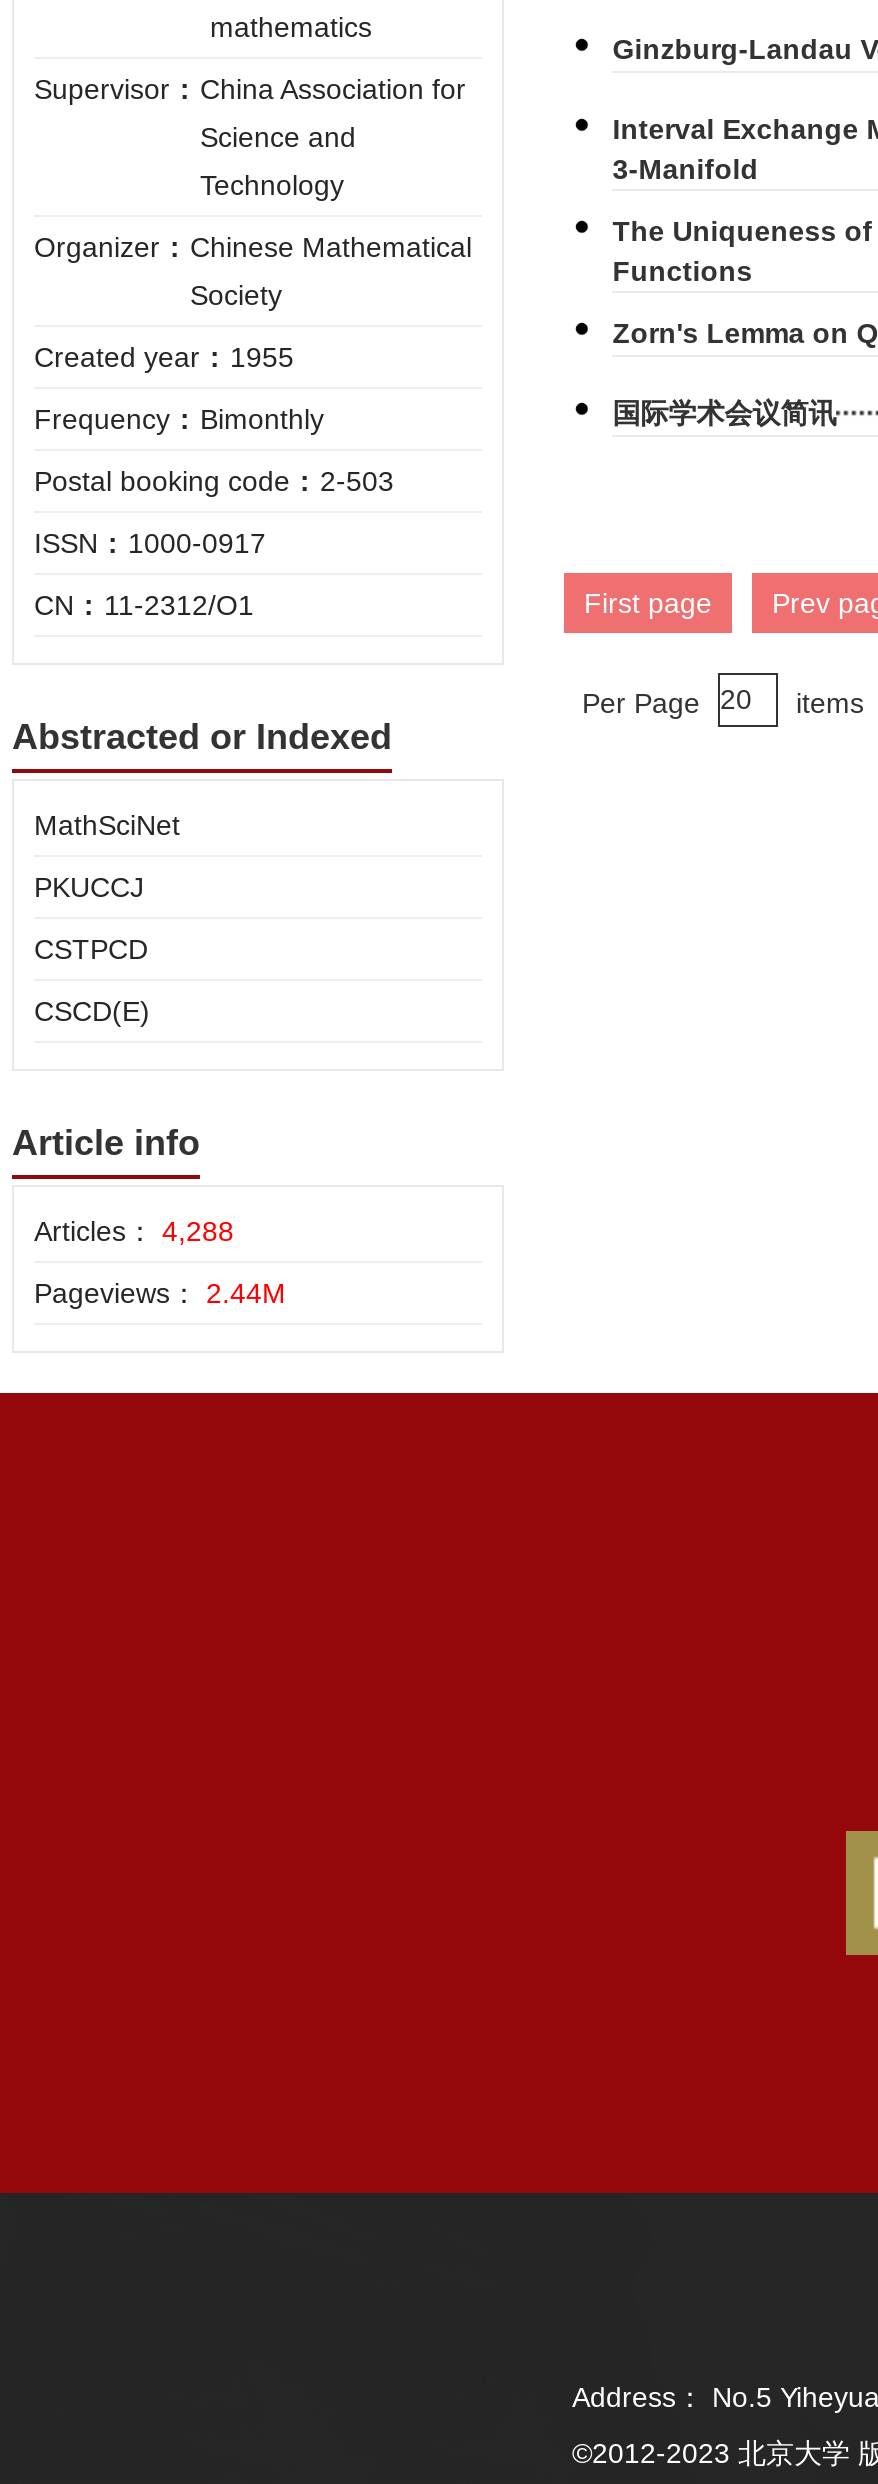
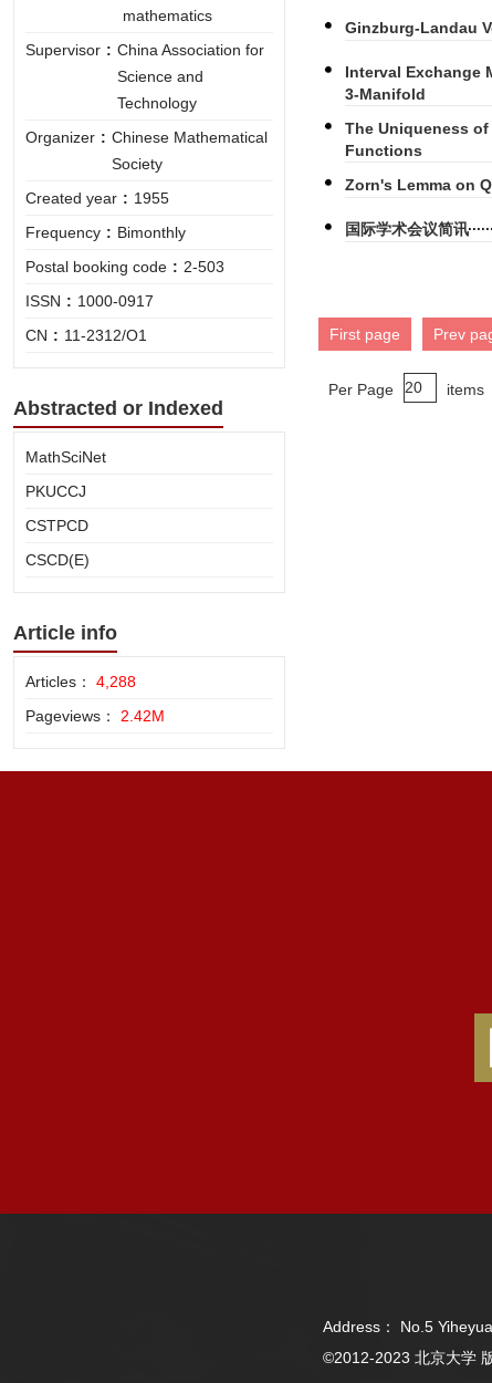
[34,1276,286,1308] Pageviews：2.44M -> [25,706,165,724] Pageviews：2.42M

